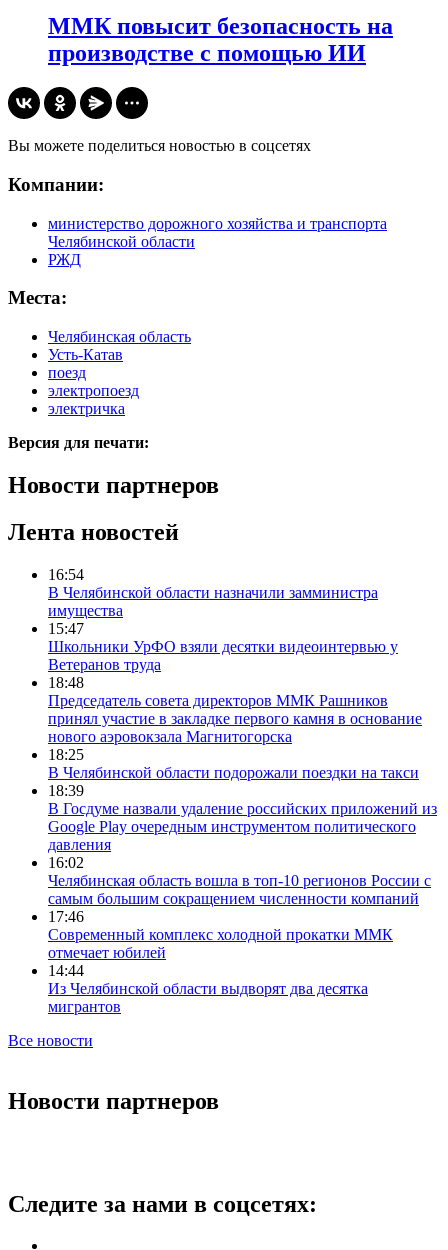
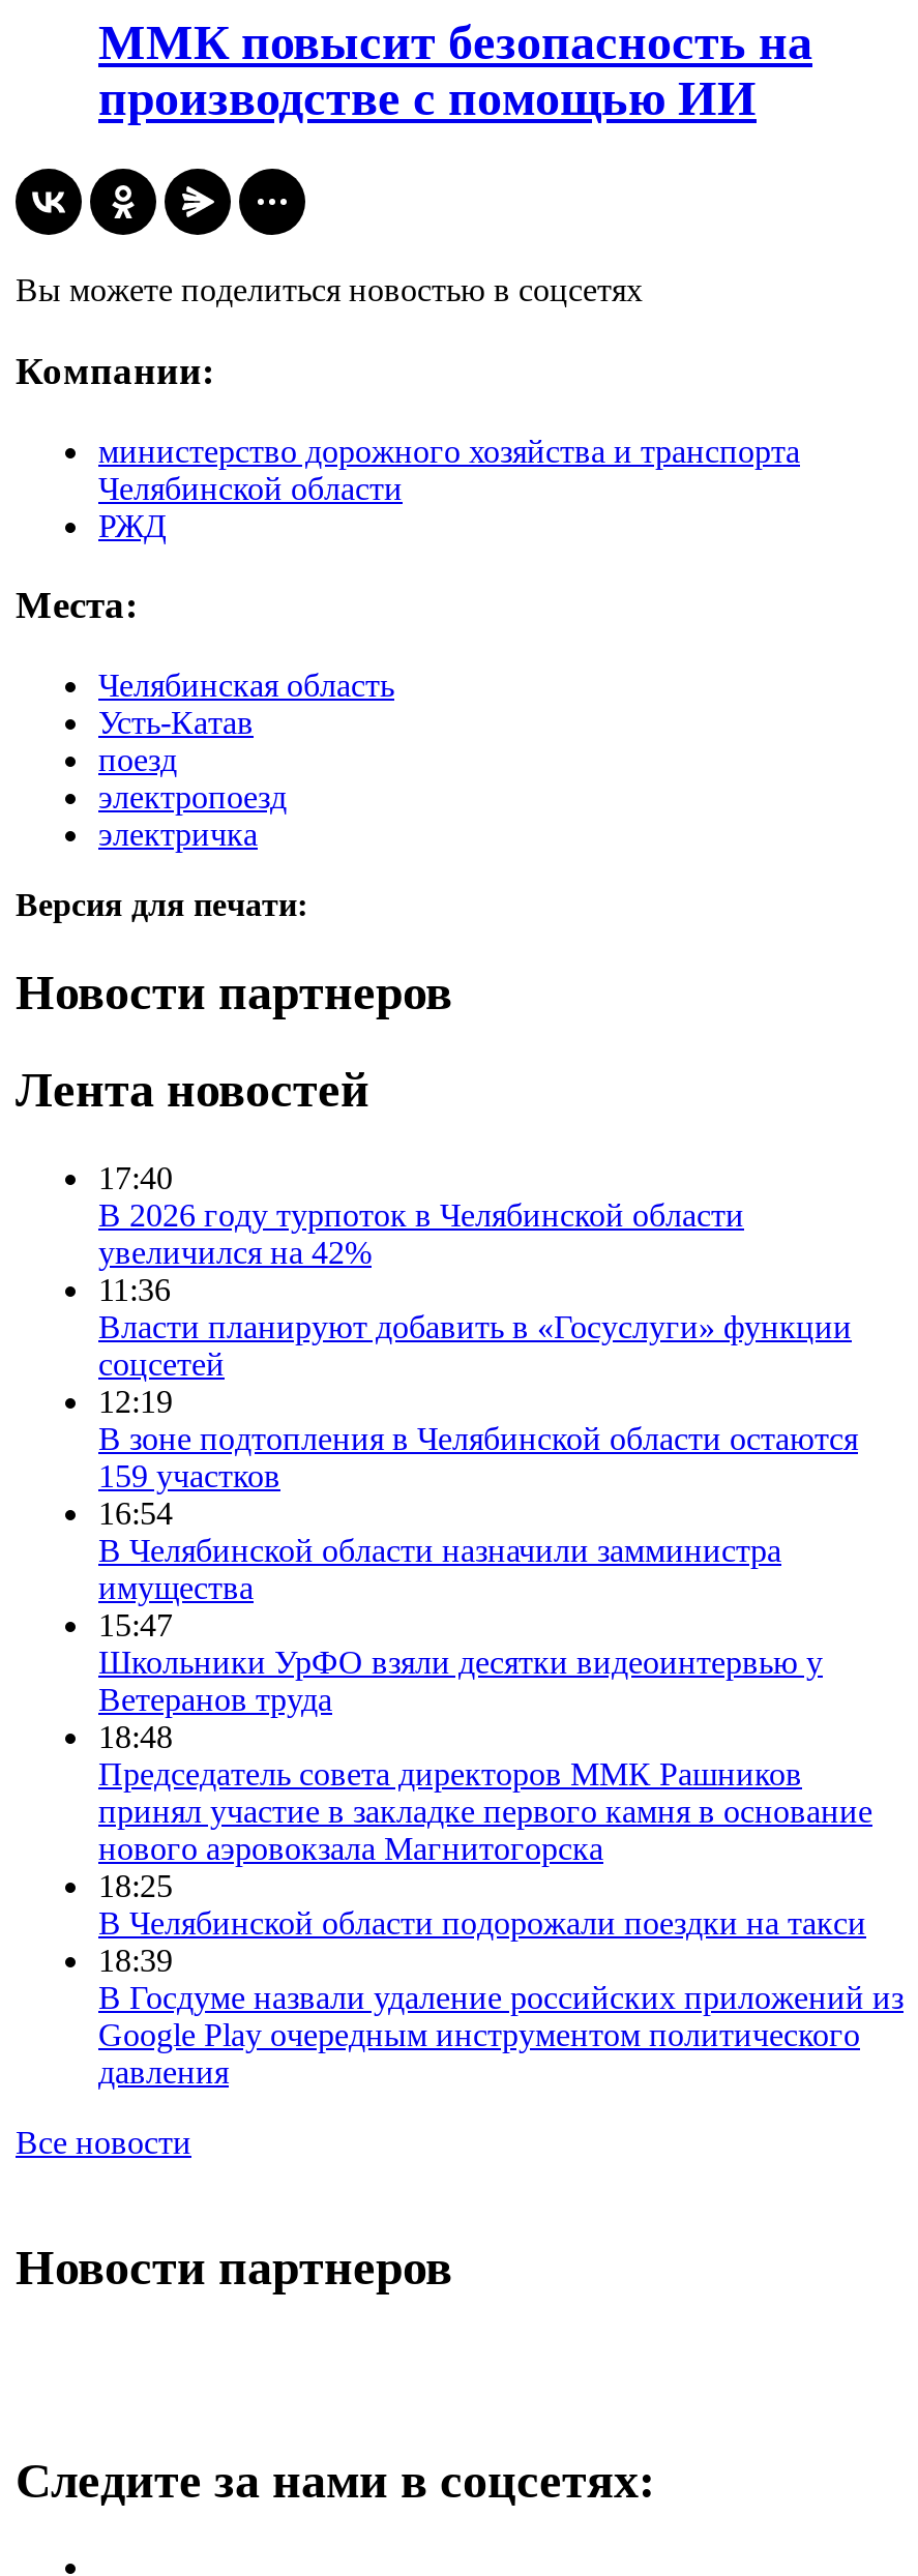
none -> [98,1160,858,1493] 17:40 | В 2026 году турпоток в Челябинской области | увеличился на 42% | 11:36 | Власти планируют добавить в «Госуслуги» функции | соцсетей | 12:19 | В зоне подтопления в Челябинской области остаются | 159 участков
moved [48,566,437,853] -> [98,1495,904,2089]: 16:54 | В Челябинской области назначили замминистра | имущества | ... | Google Play очередным инструментом политического | давления
[48,854,431,1015] 16:02 | Челябинская область вошла в топ-10 регионов России с | самым большим сокращением численности компаний | 17:46 | Современный комплекс холодной прокатки ММК | отмечает юбилей | 14:44 | Из Челябинской области выдворят два десятка | мигрантов -> none

